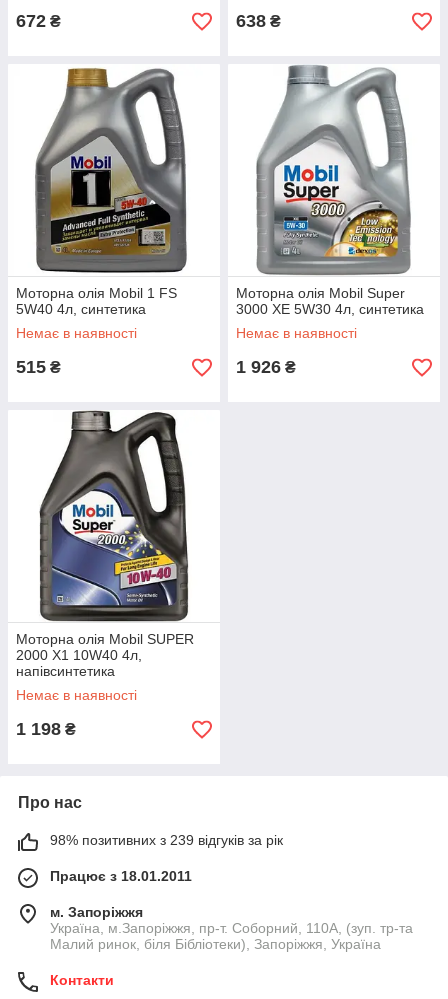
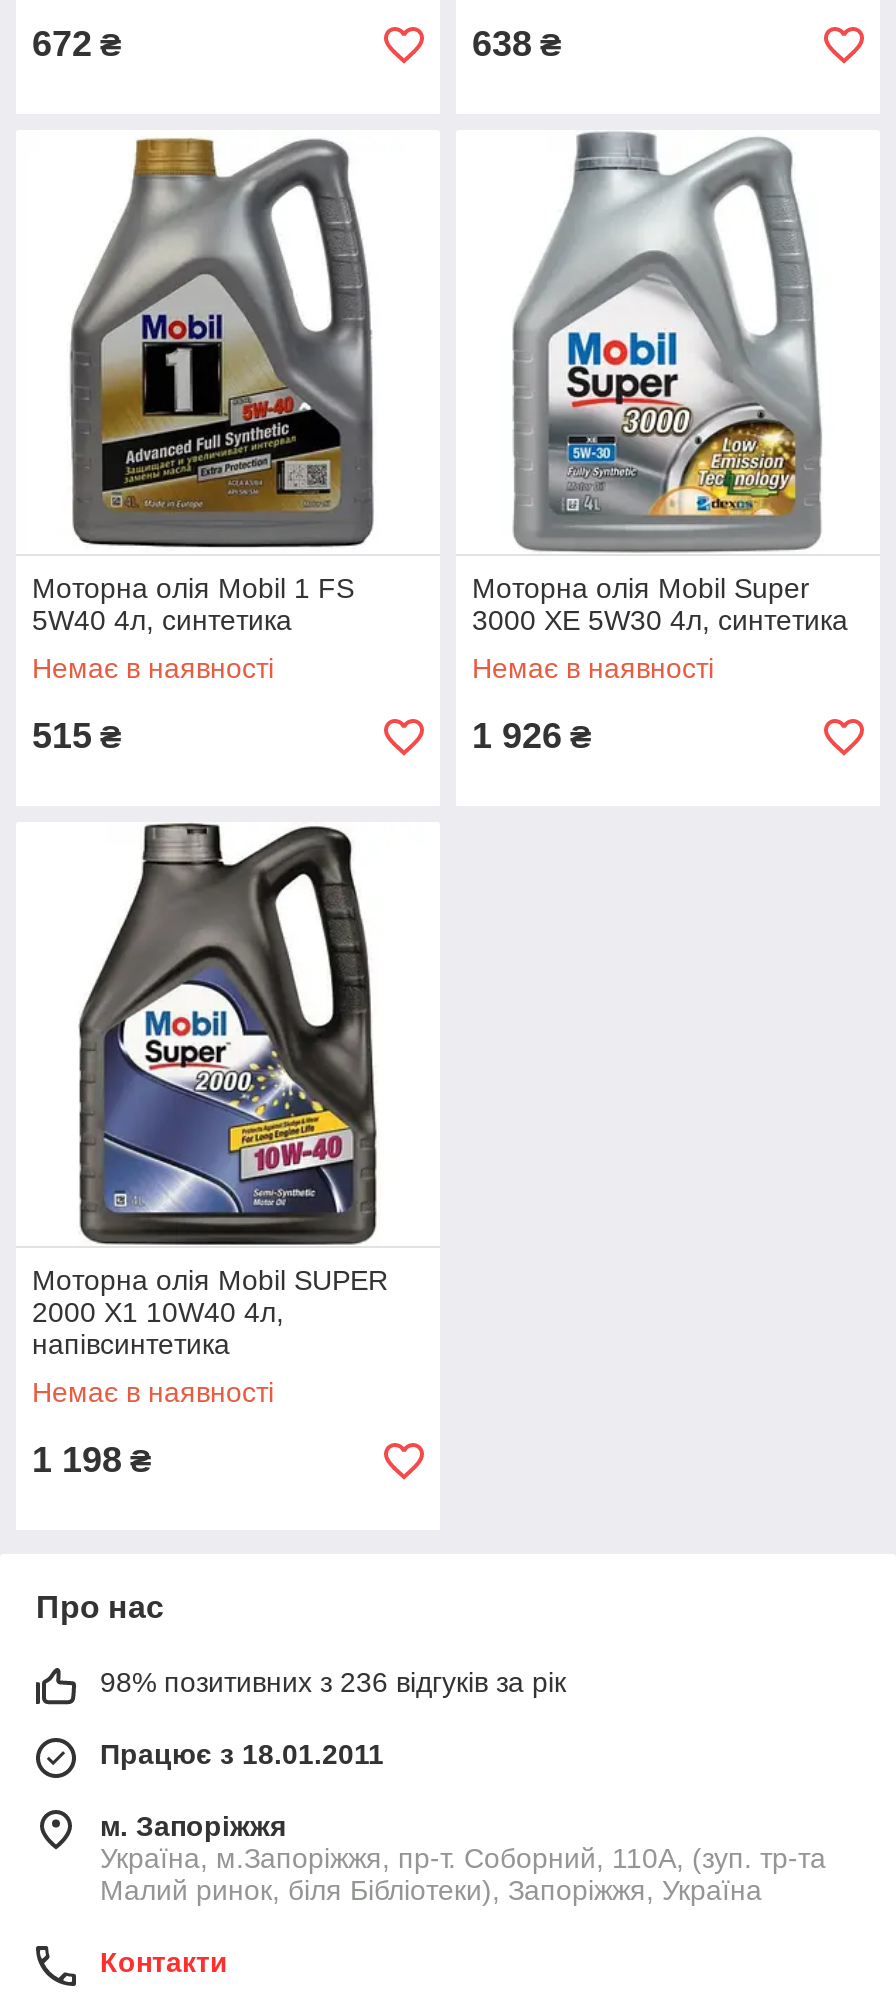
[50,832,283,848] 98% позитивних з 239 відгуків за рік -> [100,1666,566,1698] 98% позитивних з 236 відгуків за рік

